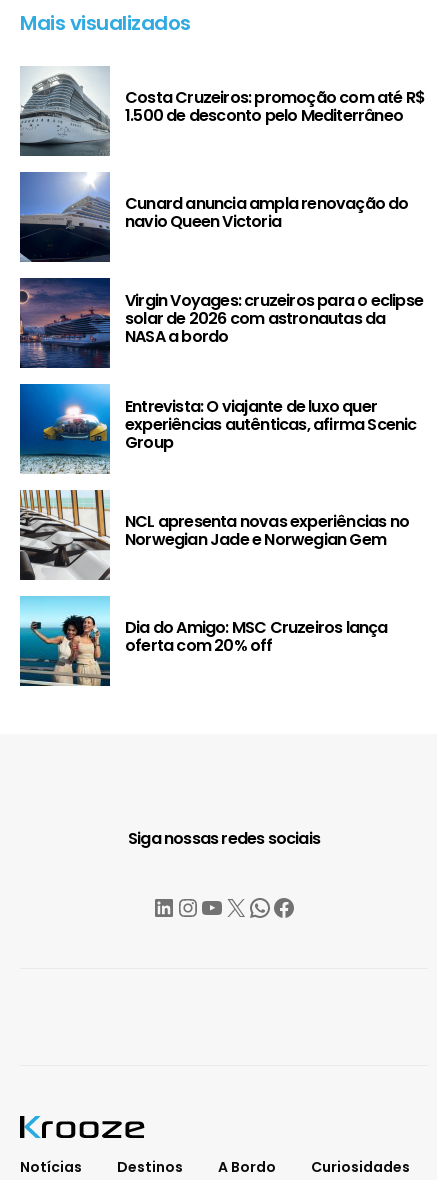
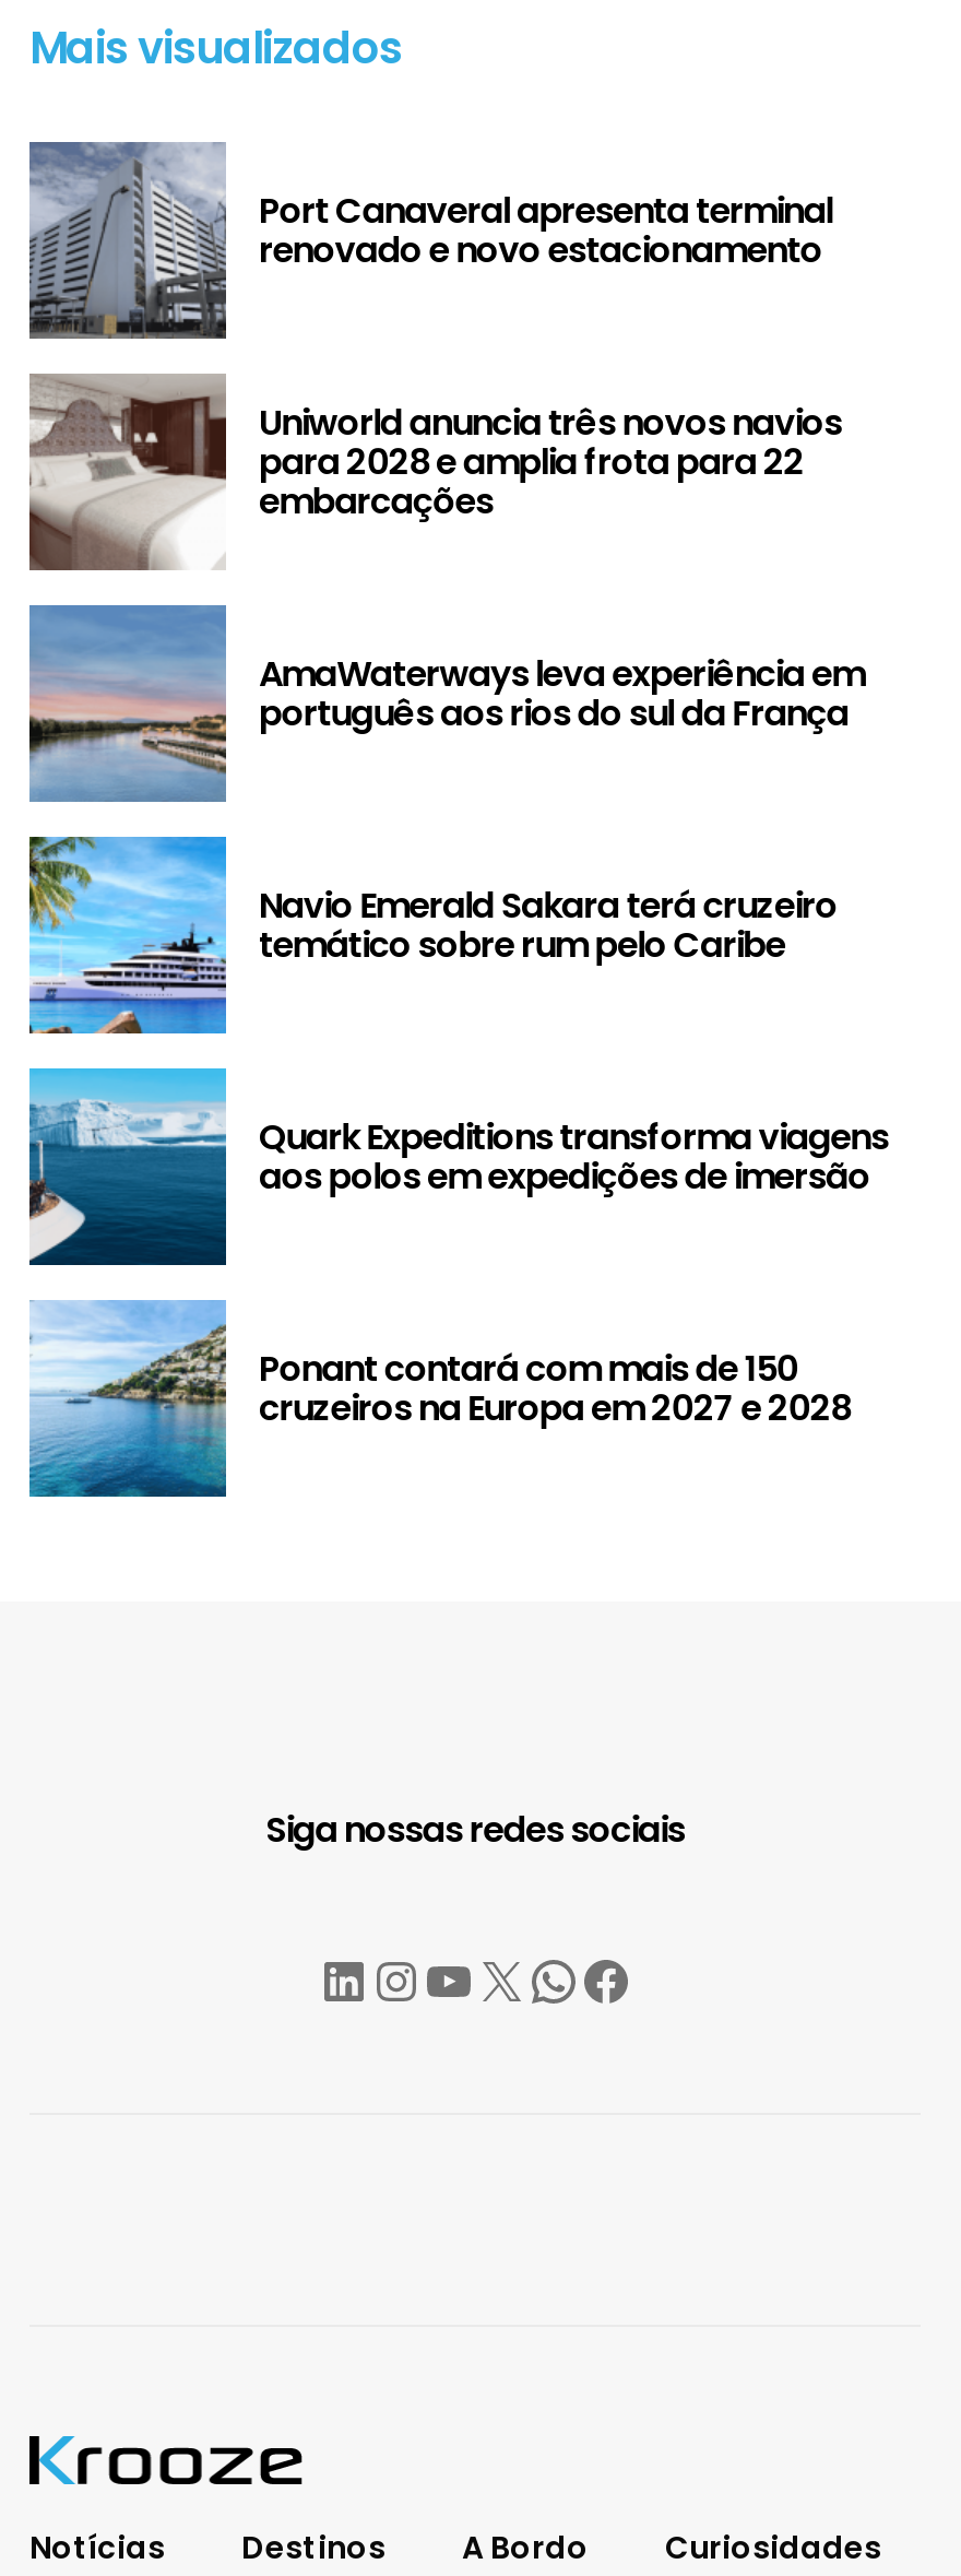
[20,67,425,156] [image] | Costa Cruzeiros: promoção com até R$ | 1.500 de desconto pelo Mediterrâneo -> [29,140,832,339] [image] | Port Canaveral apresenta terminal | renovado e novo estacionamento
[19,172,409,263] [image] | Cunard anuncia ampla renovação do | navio Queen Victoria -> [27,371,842,572] [image] | Uniworld anuncia três novos navios | para 2028 e amplia frota para 22 | embarcações
[19,277,423,369] [image] | Virgin Voyages: cruzeiros para o eclipse | solar de 2026 com astronautas da | NASA a bordo -> [27,603,865,804] [image] | AmaWaterways leva experiência em | português aos rios do sul da França
[19,383,417,475] [image] | Entrevista: O viajante de luxo quer | experiências autênticas, afirma Scenic | Group -> [27,835,837,1036] [image] | Navio Emerald Sakara terá cruzeiro | temático sobre rum pelo Caribe
[19,489,409,581] [image] | NCL apresenta novas experiências no | Norwegian Jade e Norwegian Gem -> [27,1066,888,1267] [image] | Quark Expeditions transforma viagens | aos polos em expedições de imersão
[19,596,388,687] [image] | Dia do Amigo: MSC Cruzeiros lança | oferta com 20% off -> [27,1302,850,1499] [image] | Ponant contará com mais de 150 | cruzeiros na Europa em 2027 e 2028

